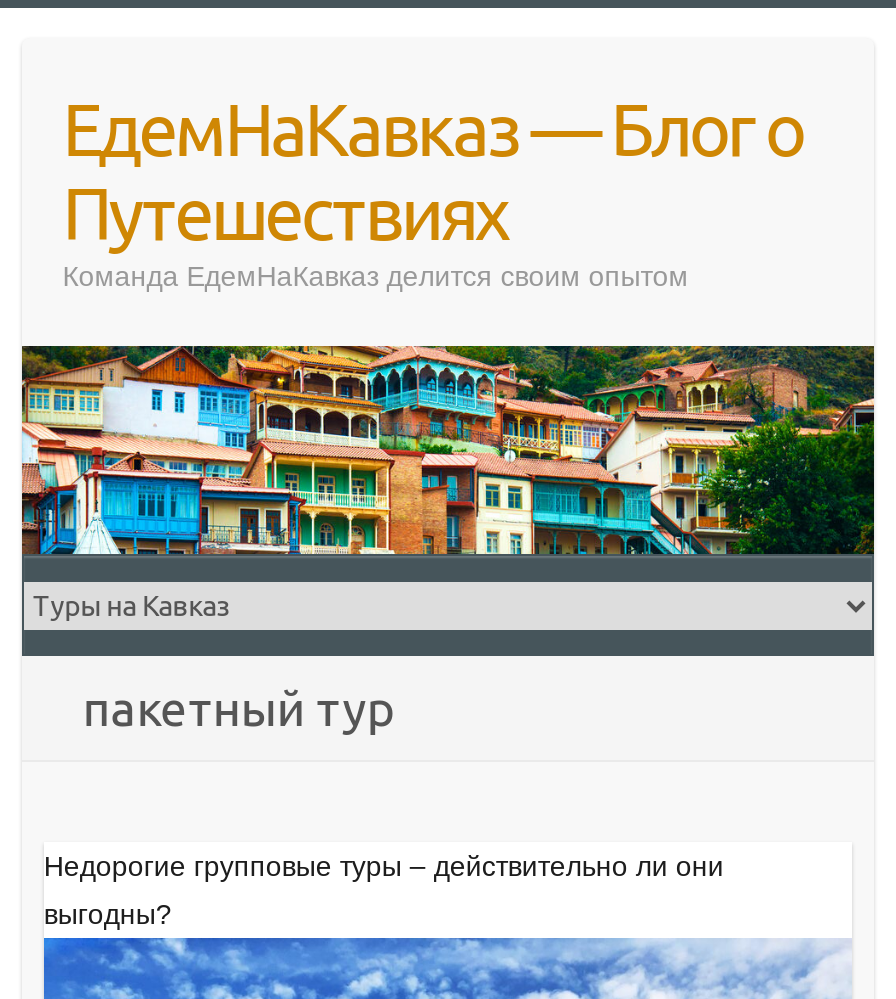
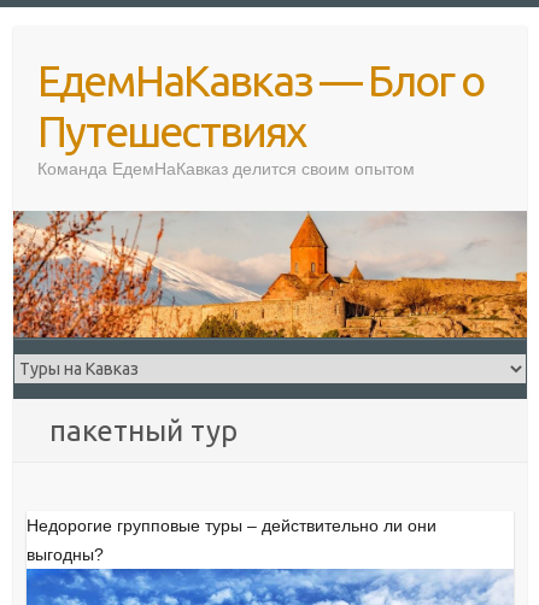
[20,344,876,556] [image] -> [12,210,528,339] [image]

